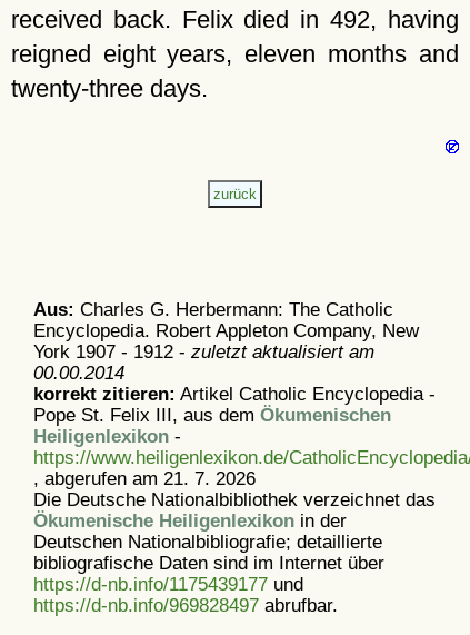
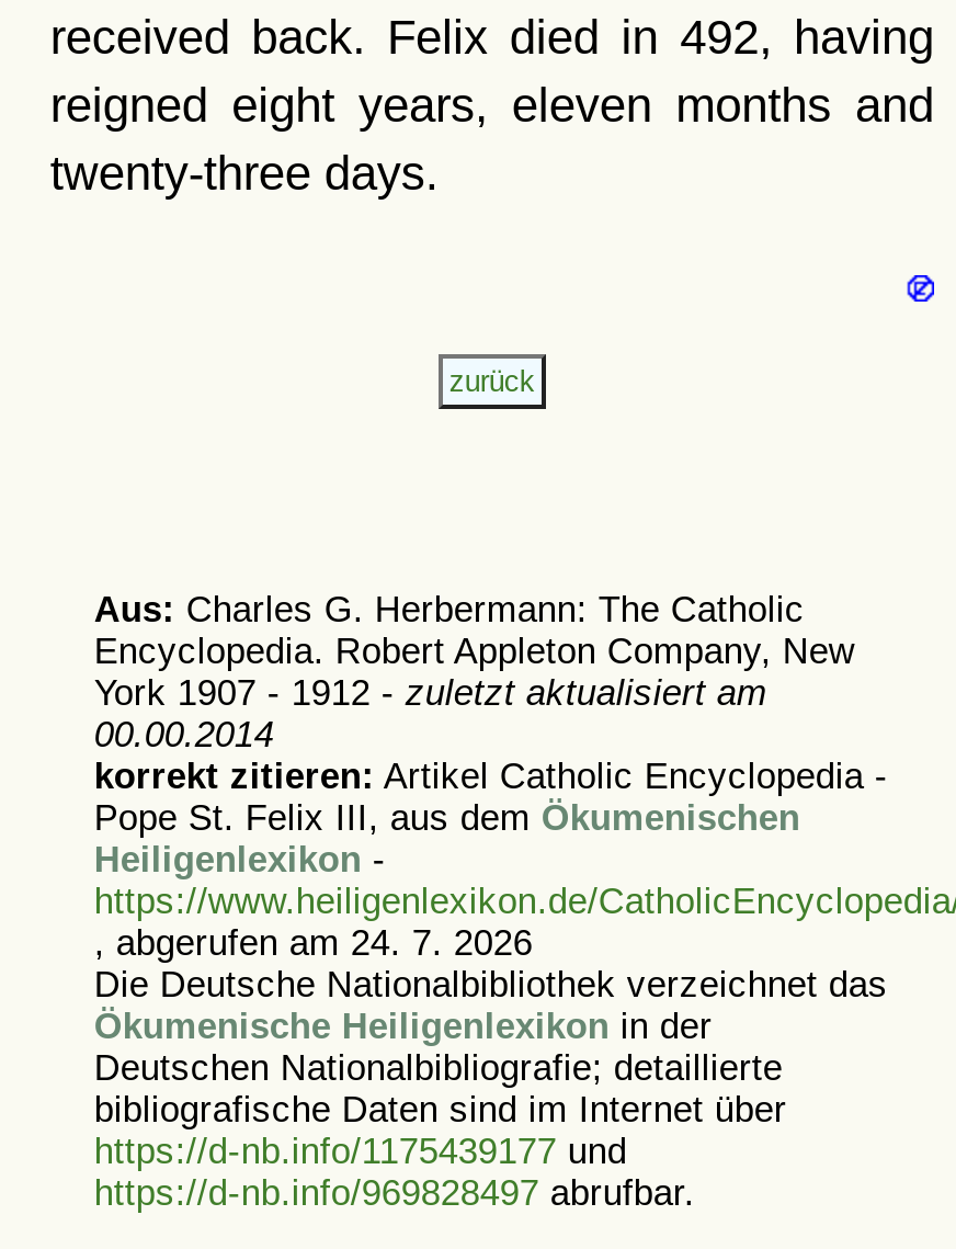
[33,468,255,488] , abgerufen am 21. 7. 2026 -> [94,922,532,962] , abgerufen am 24. 7. 2026

